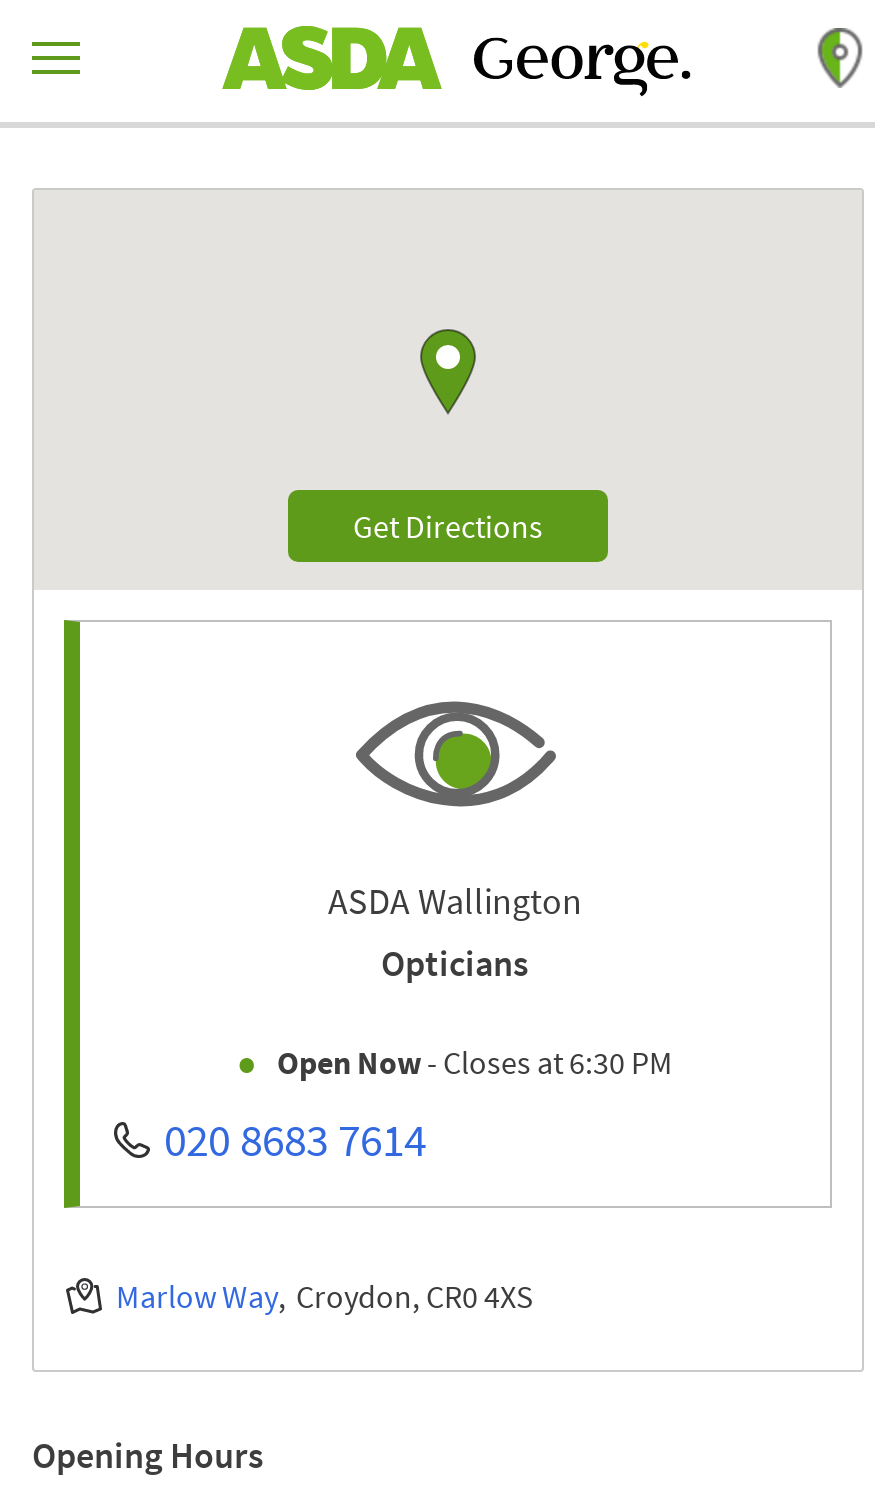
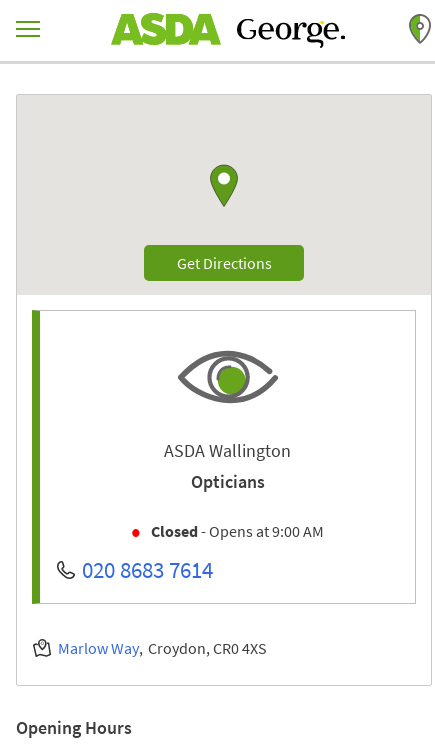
[277,1042,673,1082] Open Now - Closes at 6:30 PM -> [151,521,324,541] Closed - Opens at 9:00 AM

